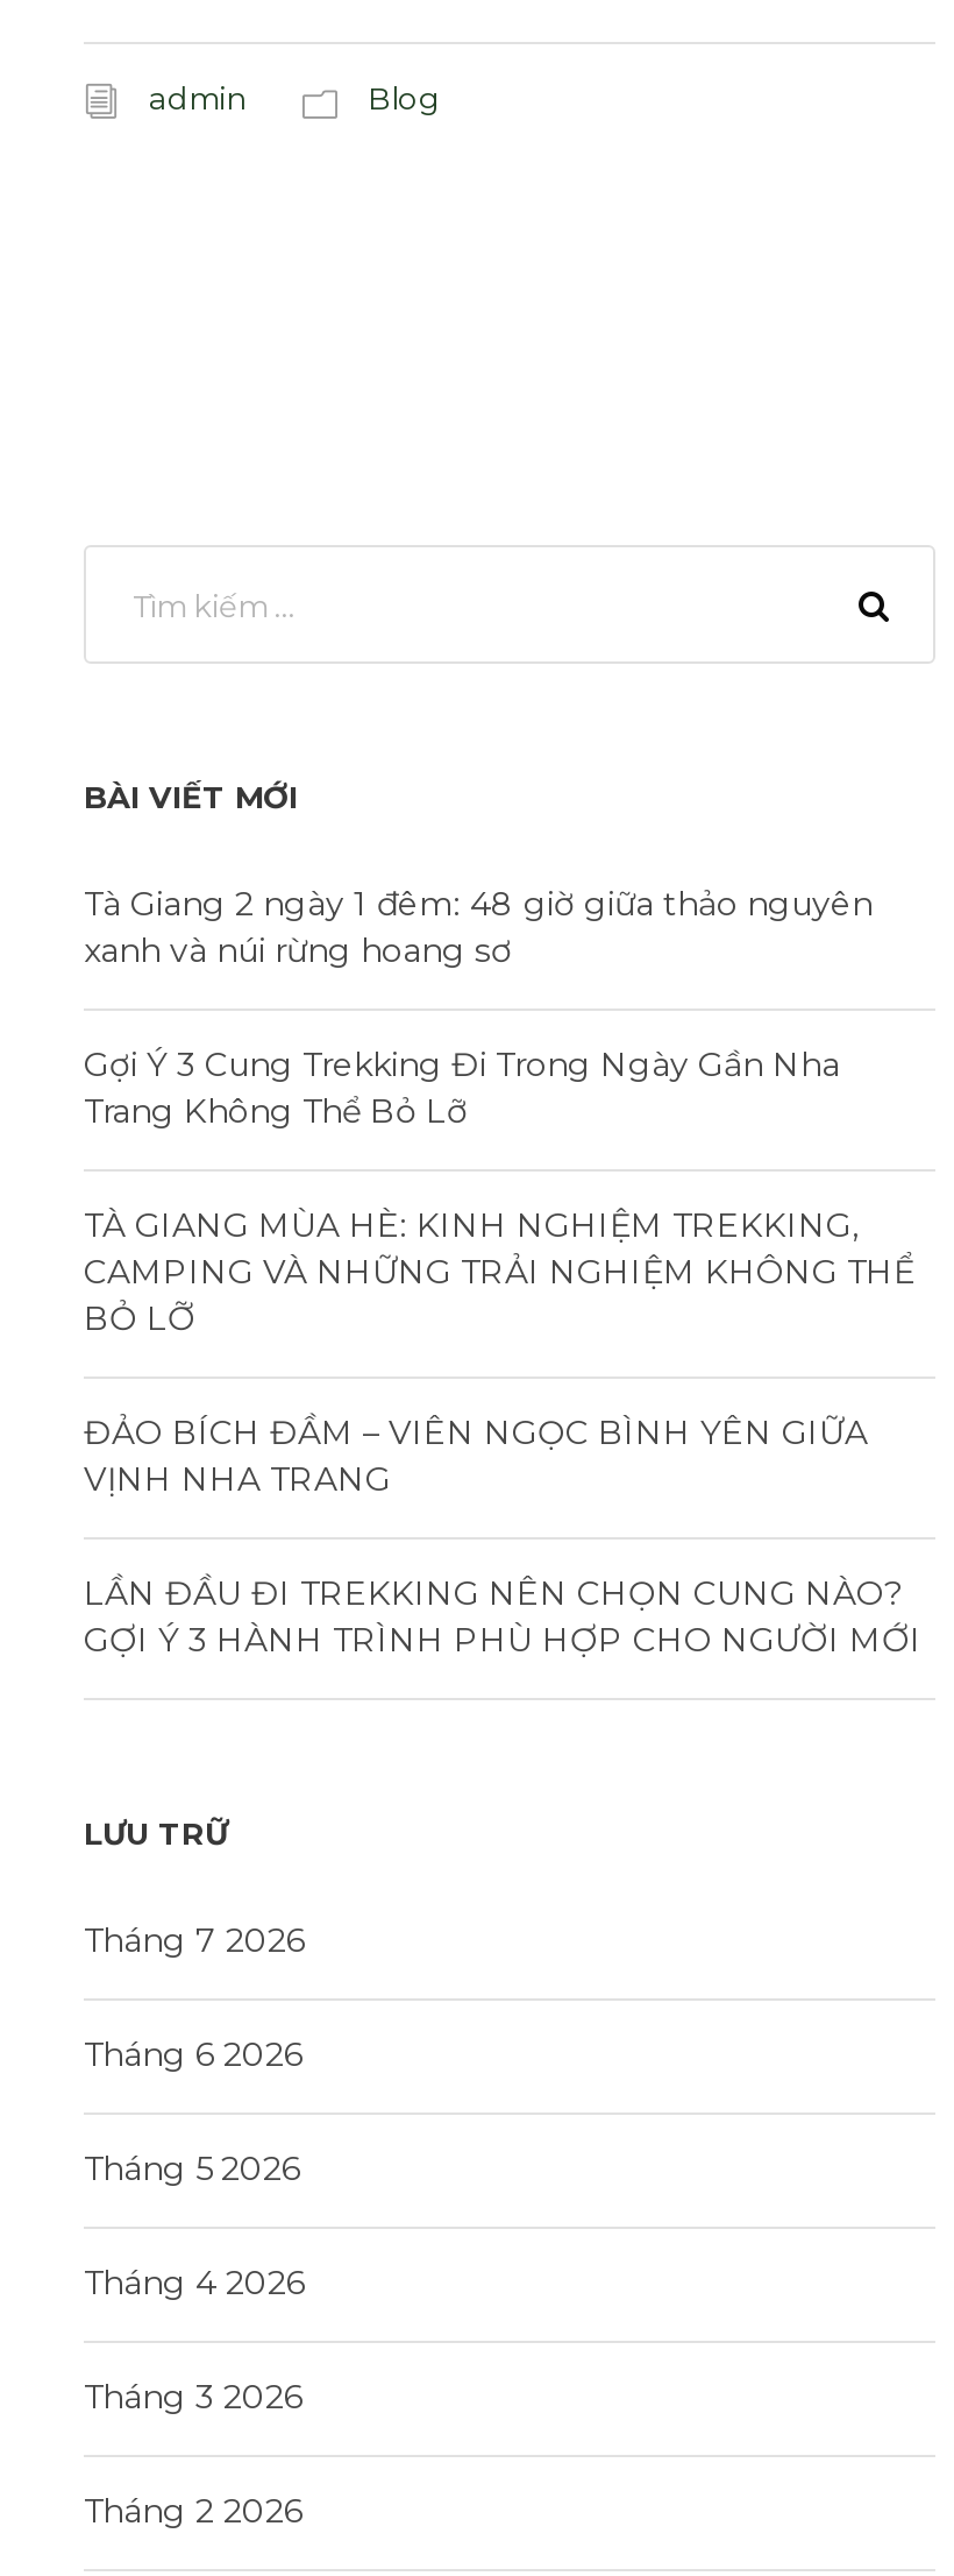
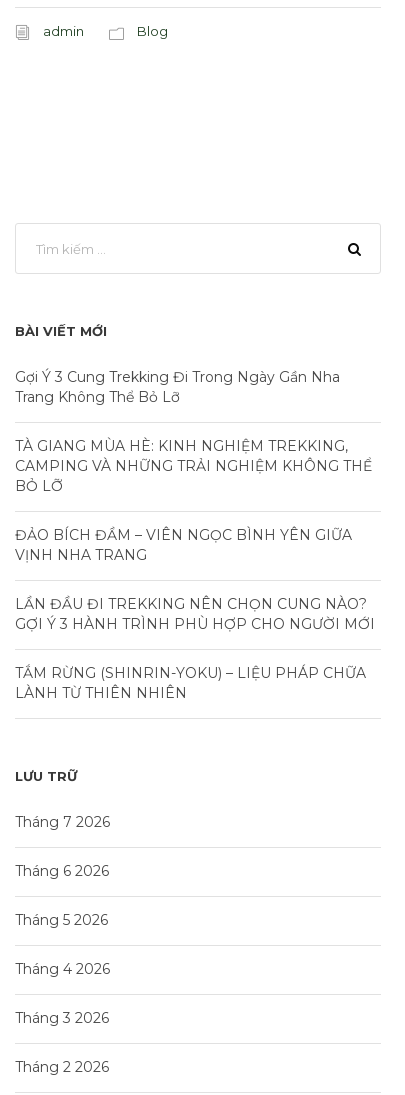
[84,883,873,972] Tà Giang 2 ngày 1 đêm: 48 giờ giữa thảo nguyên | xanh và núi rừng hoang sơ -> none
moved [84,1044,921,1661] -> [15,368,375,633]: Gợi Ý 3 Cung Trekking Đi Trong Ngày Gần Nha | Trang Không Thể Bỏ Lỡ | TÀ GIANG MÙA HÈ: KINH NGHIỆM TREKKING, | ... | LẦN ĐẦU ĐI TREKKING NÊN CHỌN CUNG NÀO? | GỢI Ý 3 HÀNH TRÌNH PHÙ HỢP CHO NGƯỜI MỚI
none -> [15,664,366,702] TẮM RỪNG (SHINRIN-YOKU) – LIỆU PHÁP CHỮA | LÀNH TỪ THIÊN NHIÊN

